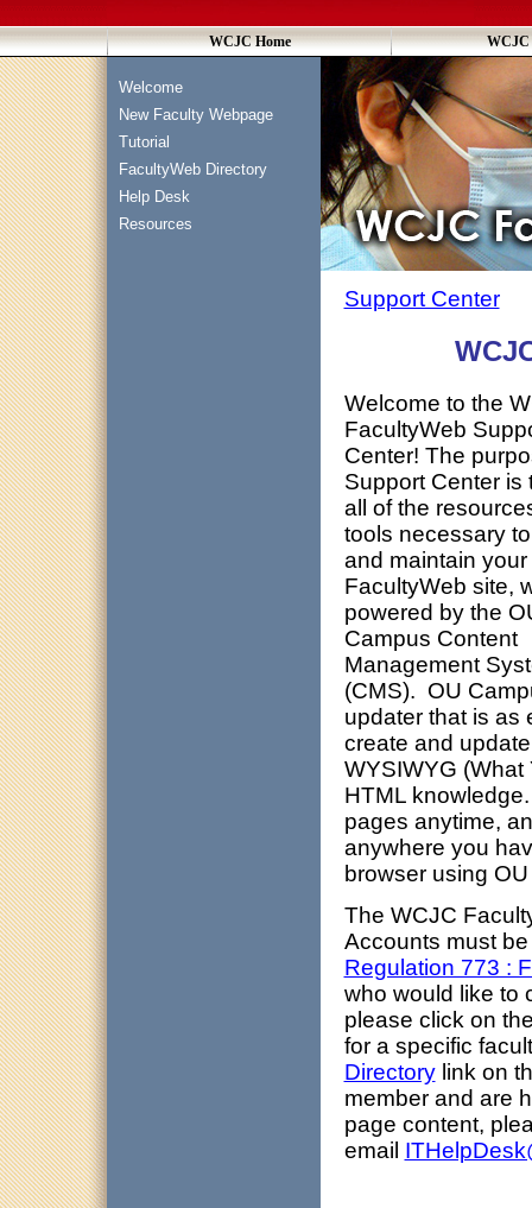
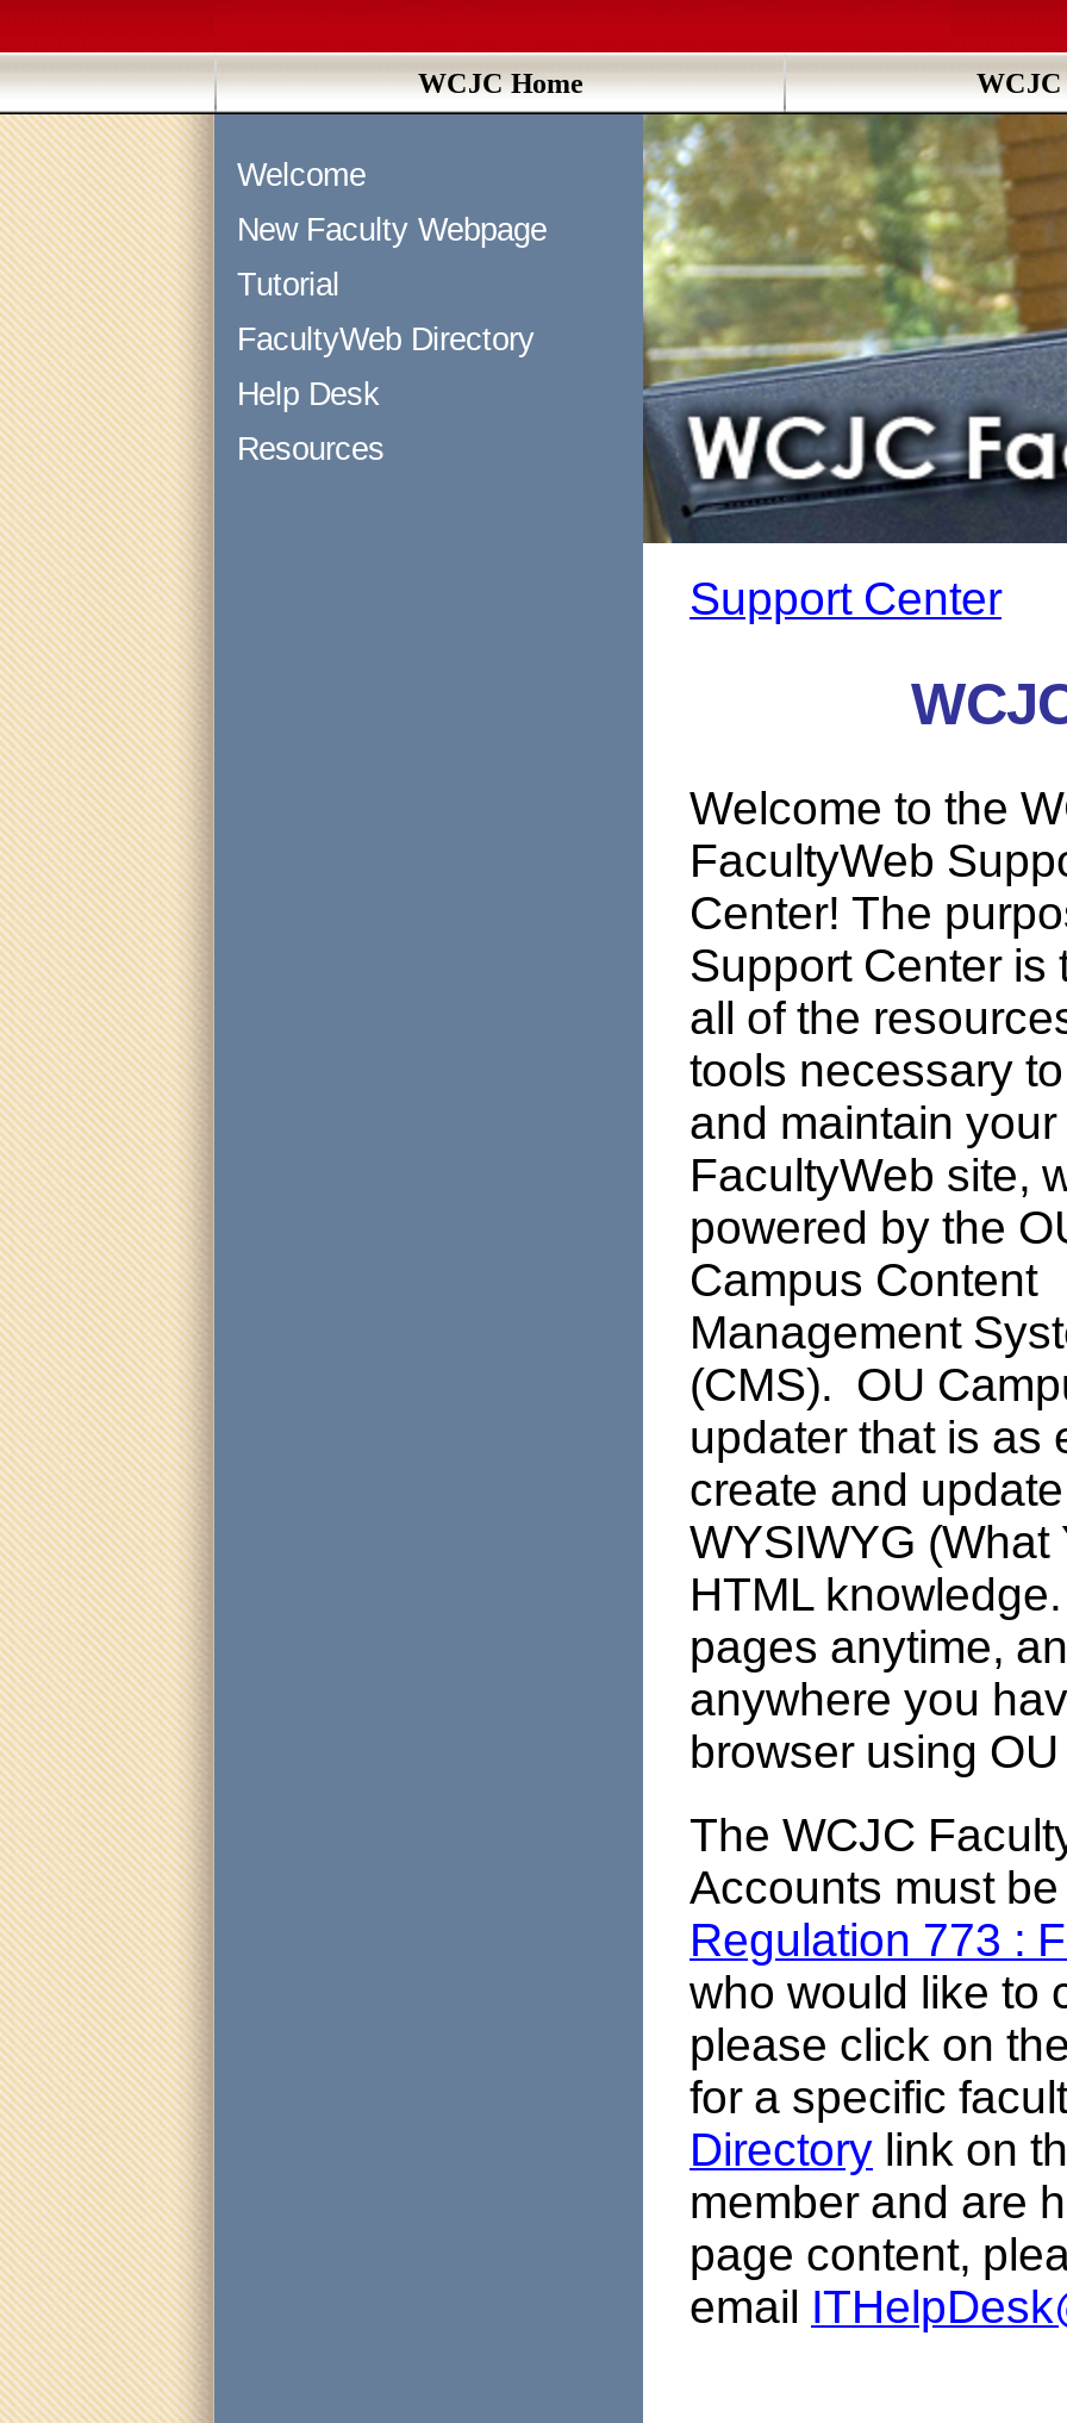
[319,56,528,272] [image] -> [641,112,1060,546] [image]

